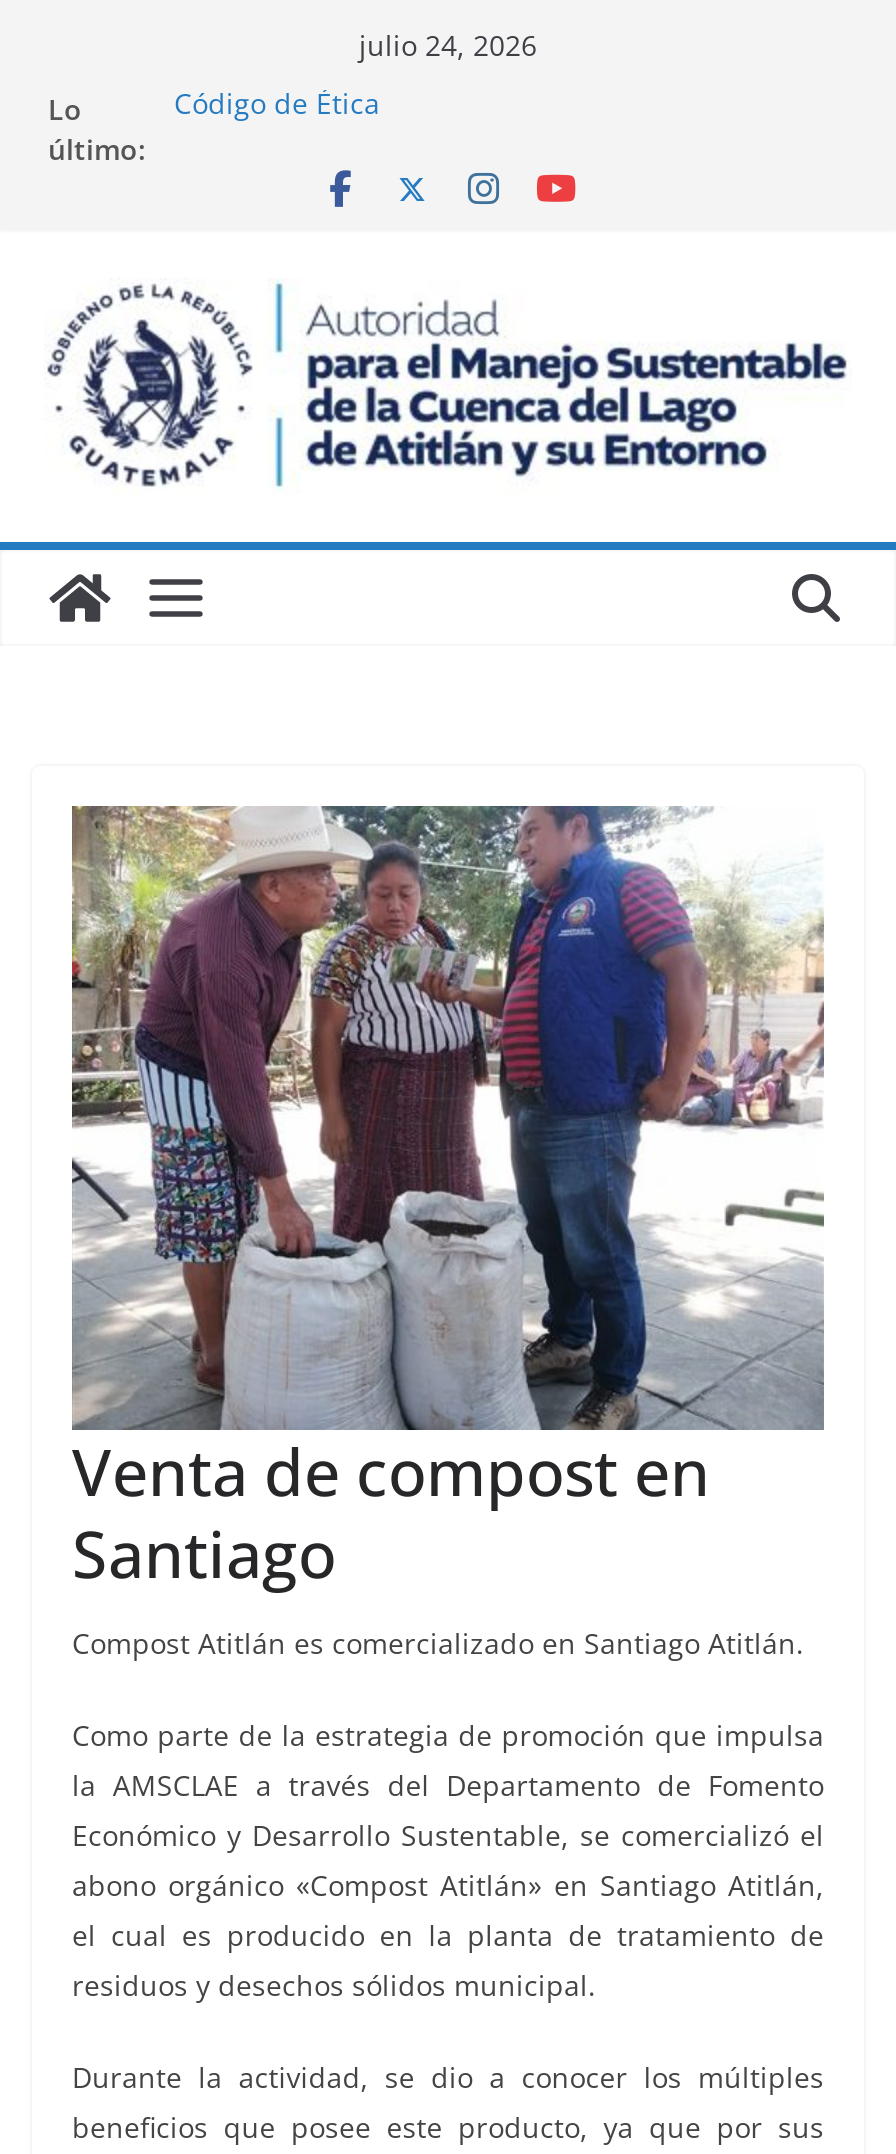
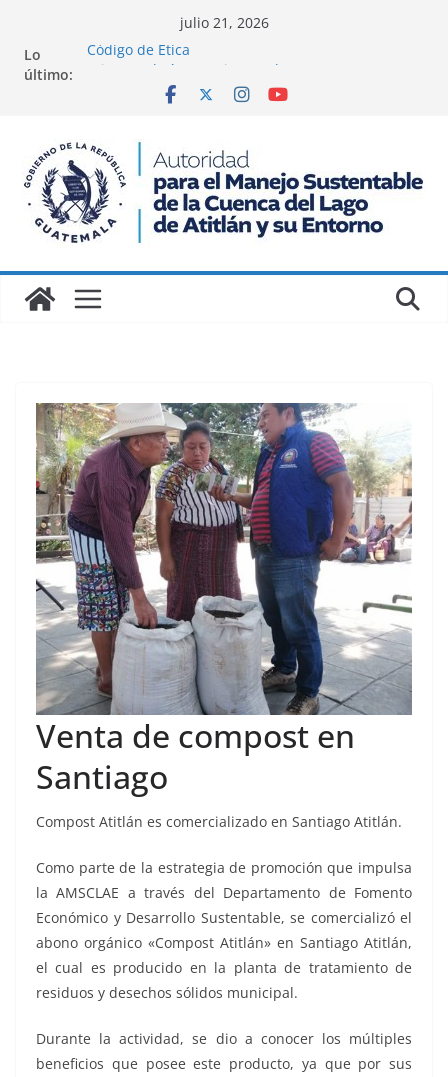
[359,26,537,64] julio 24, 2026 -> [179,13,268,32] julio 21, 2026

